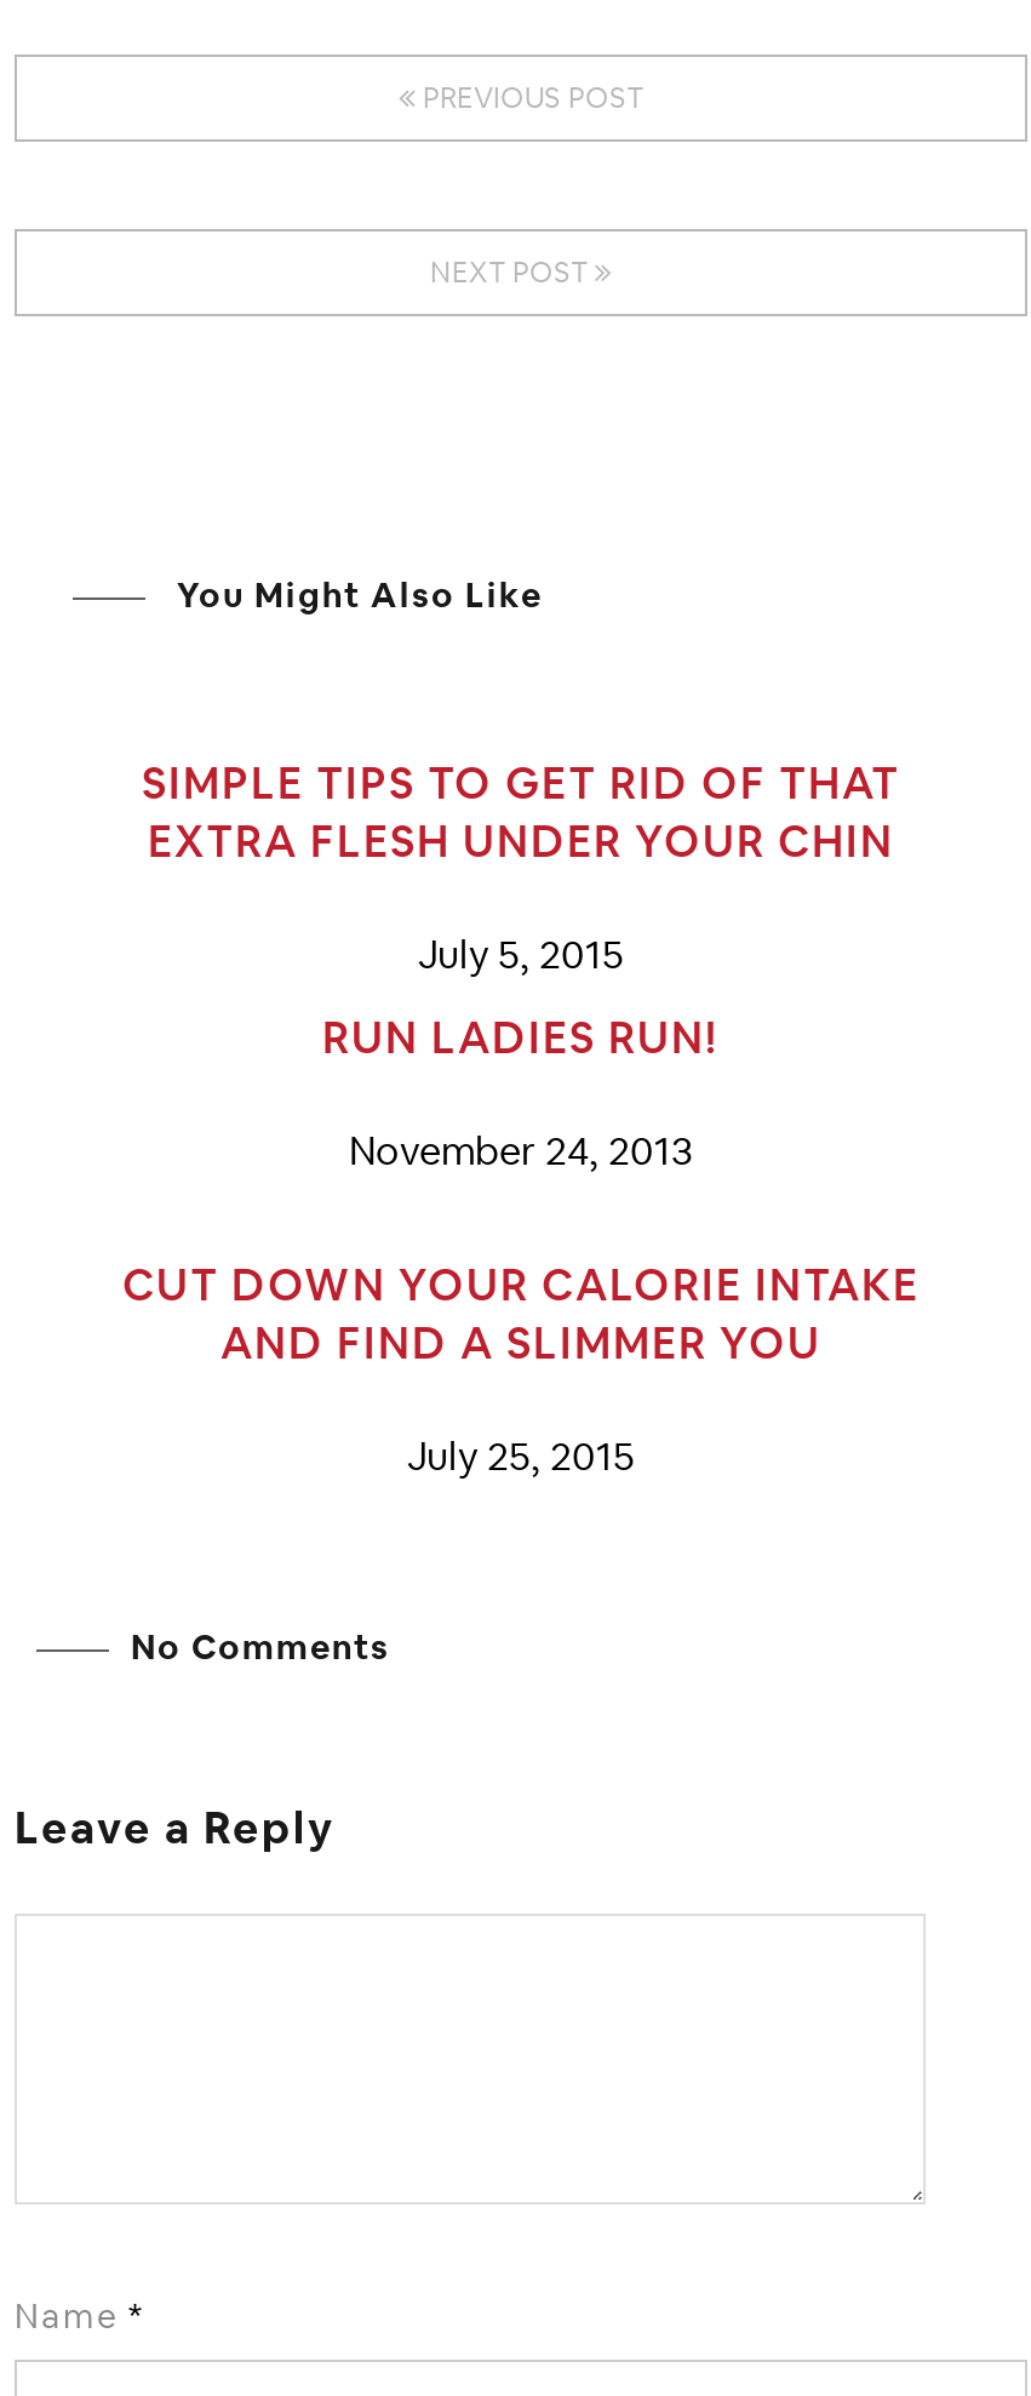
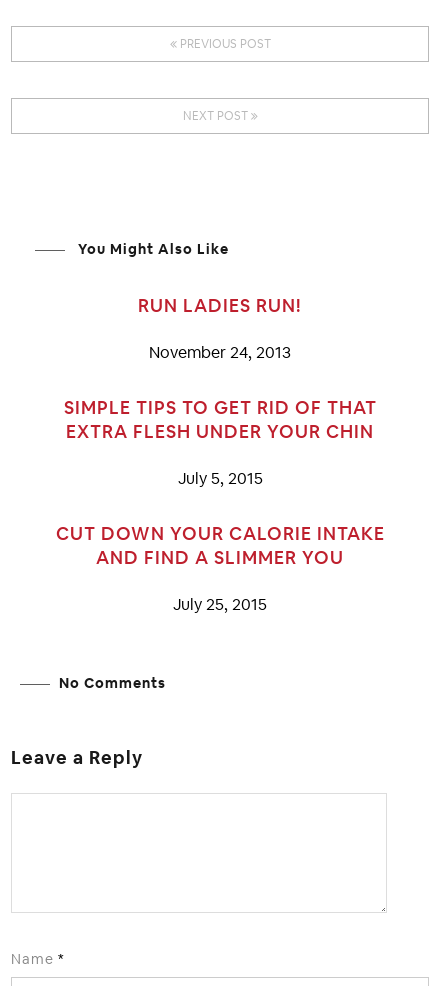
moved [142,756,900,981] -> [63,396,376,489]: SIMPLE TIPS TO GET RID OF THAT | EXTRA FLESH UNDER YOUR CHIN | July 5, 2015
moved [322,1010,720,1178] -> [138,294,302,363]: RUN LADIES RUN! | November 24, 2013

